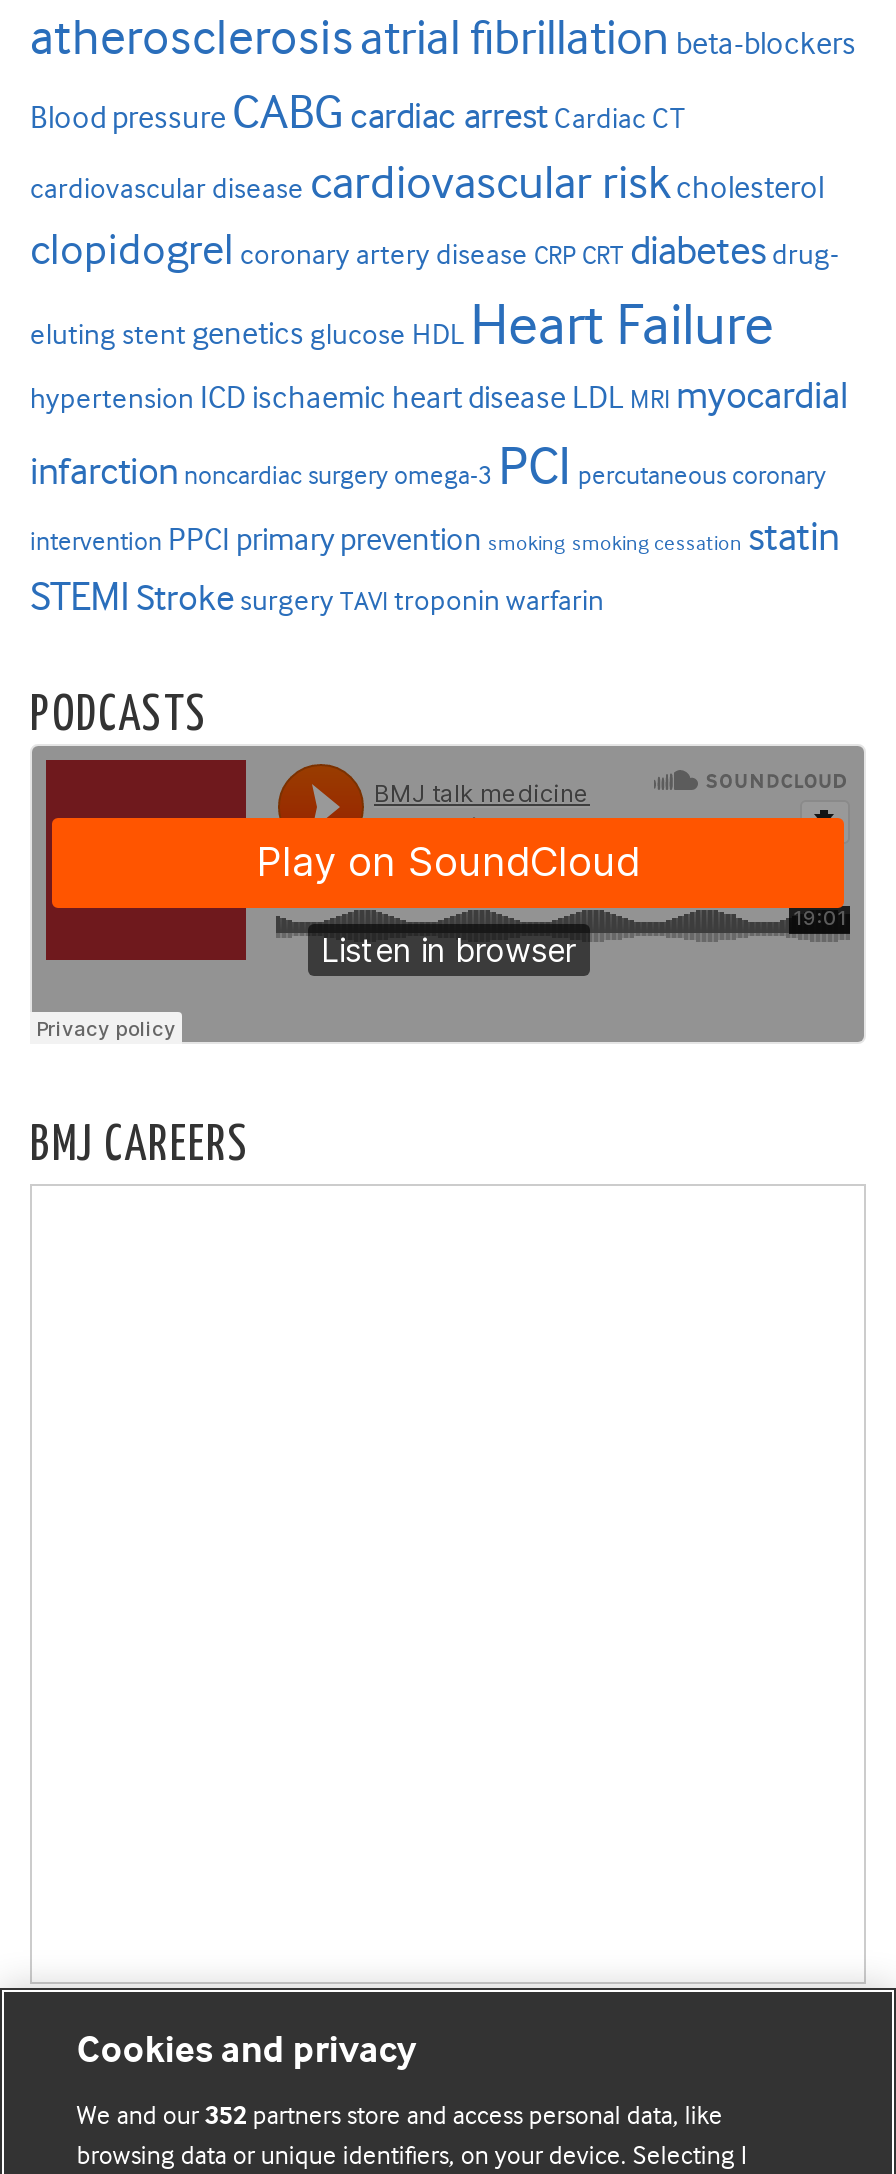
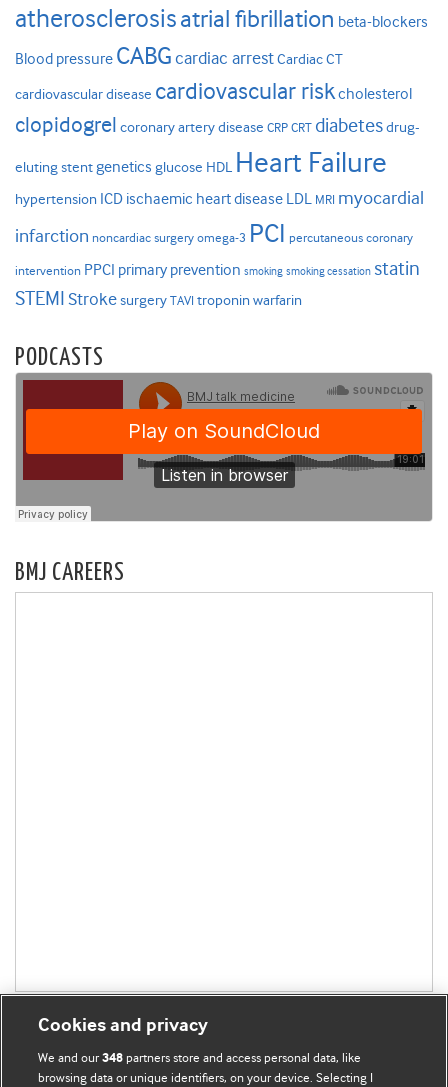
[77,2100,723,2132] We and our 352 partners store and access personal data, like -> [38,1050,361,1066] We and our 348 partners store and access personal data, like

